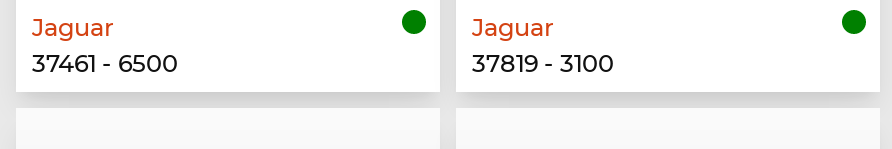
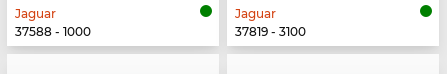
[32,48,178,78] 37461 - 6500 -> [15,24,91,39] 37588 - 1000

